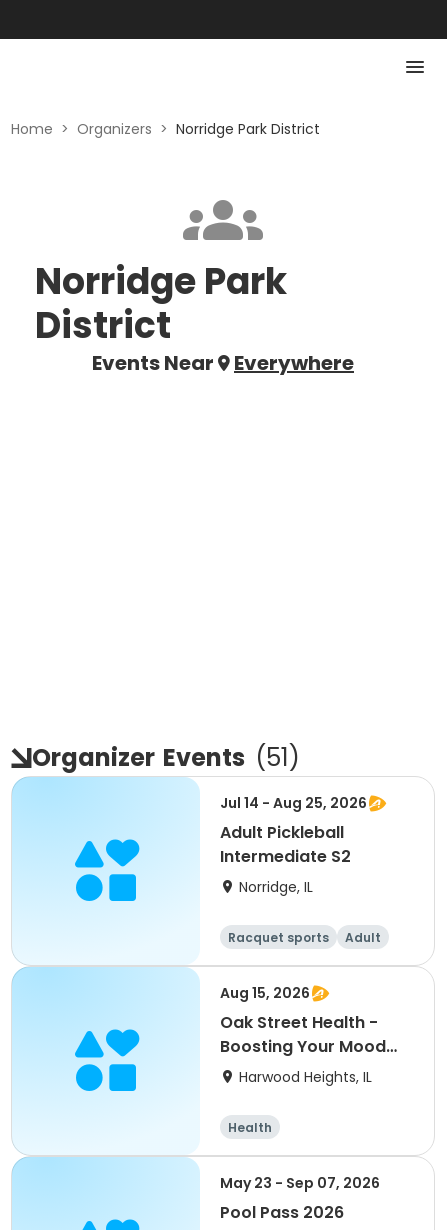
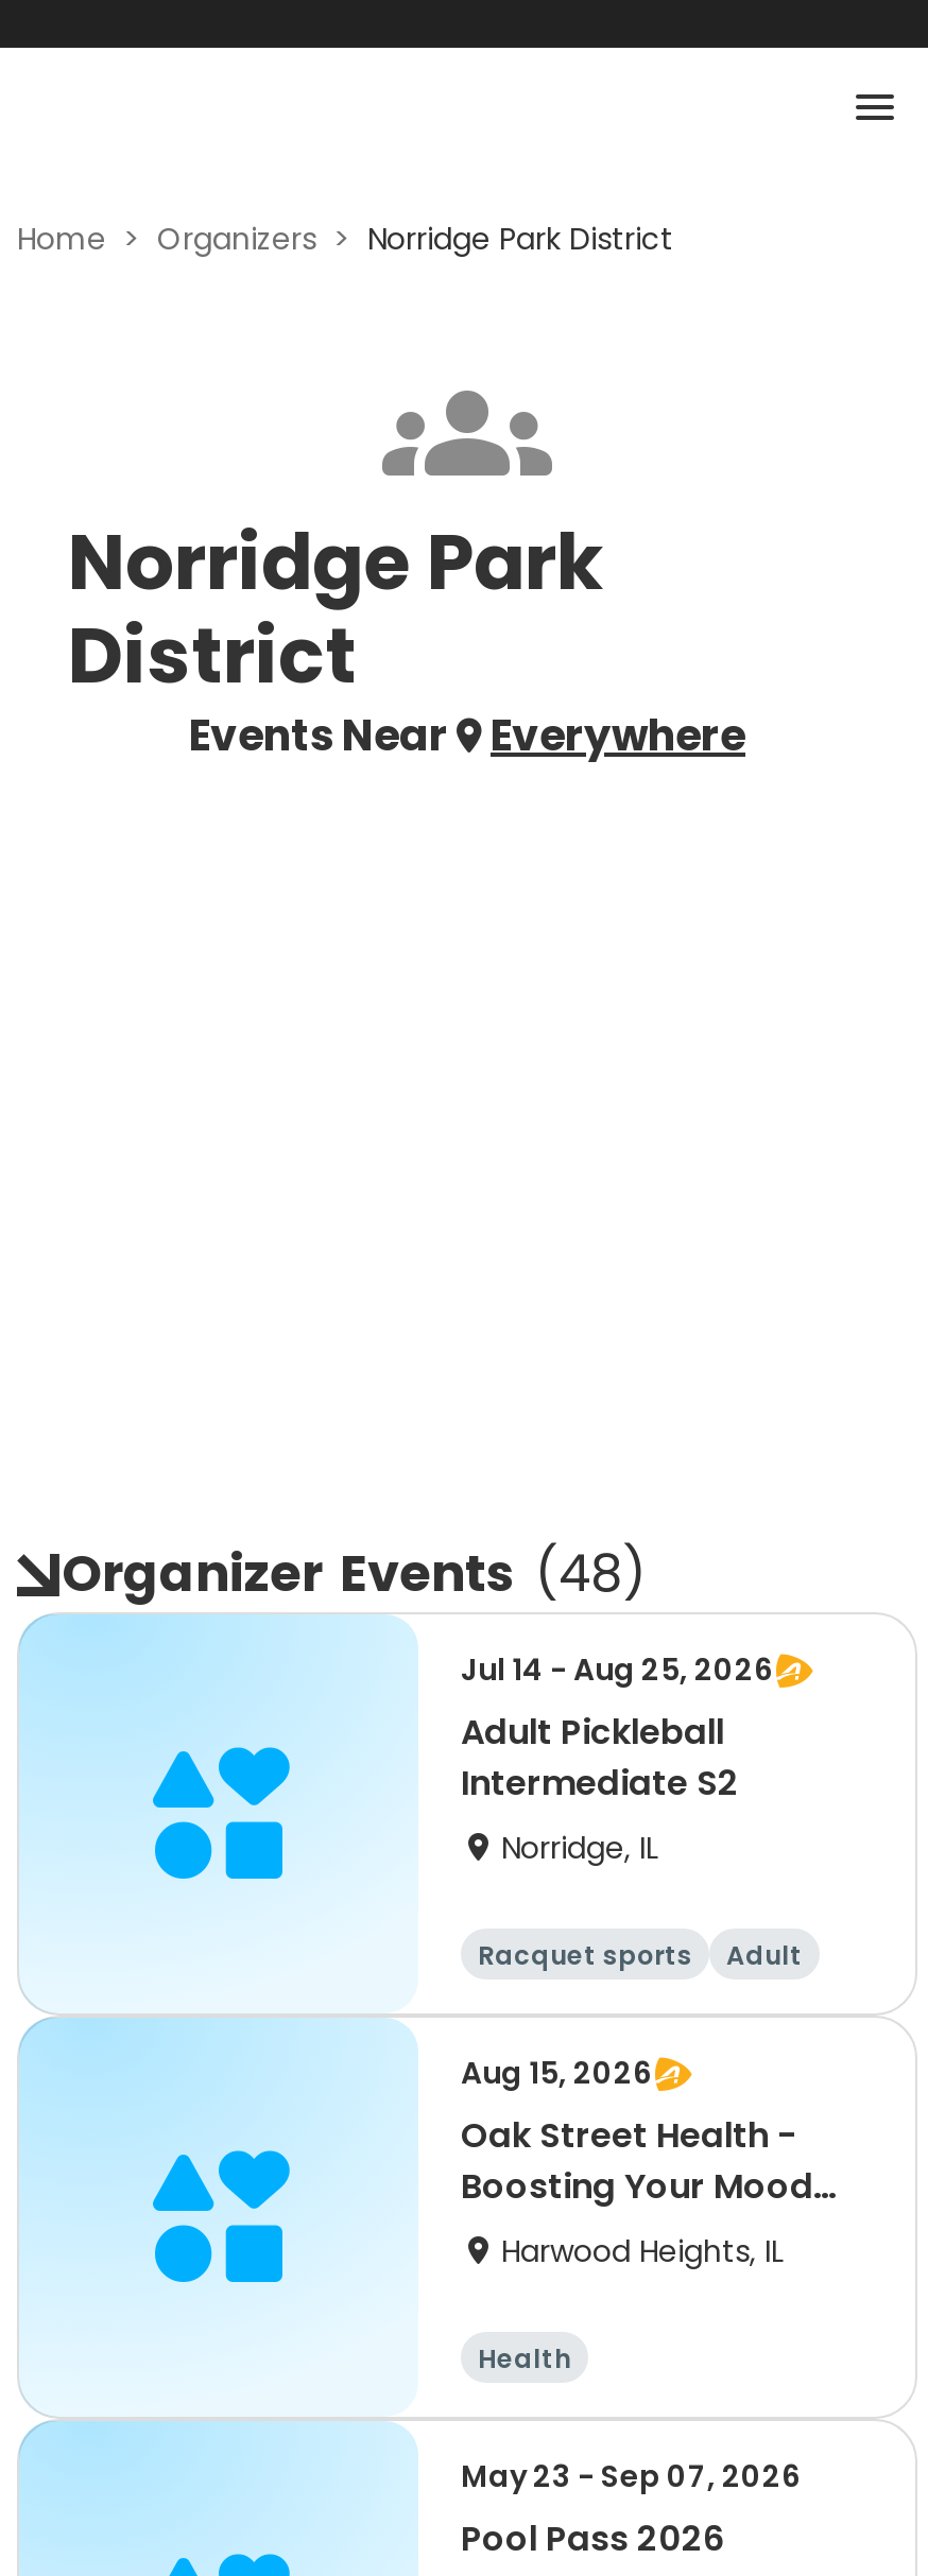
[32,741,300,774] Organizer Events (51) -> [62,1538,646,1608] Organizer Events (48)

